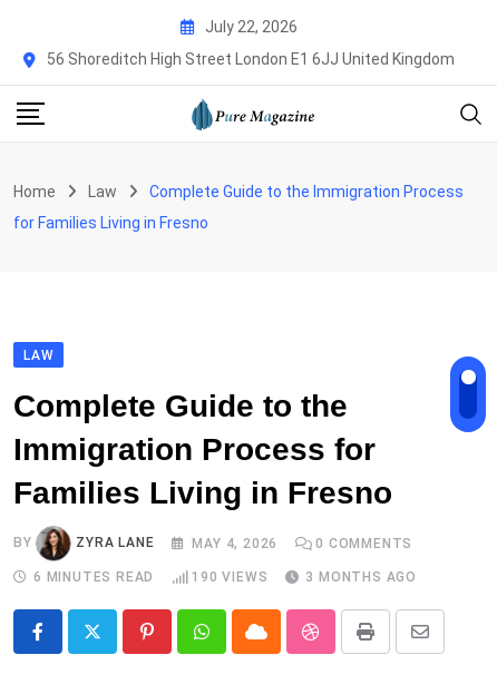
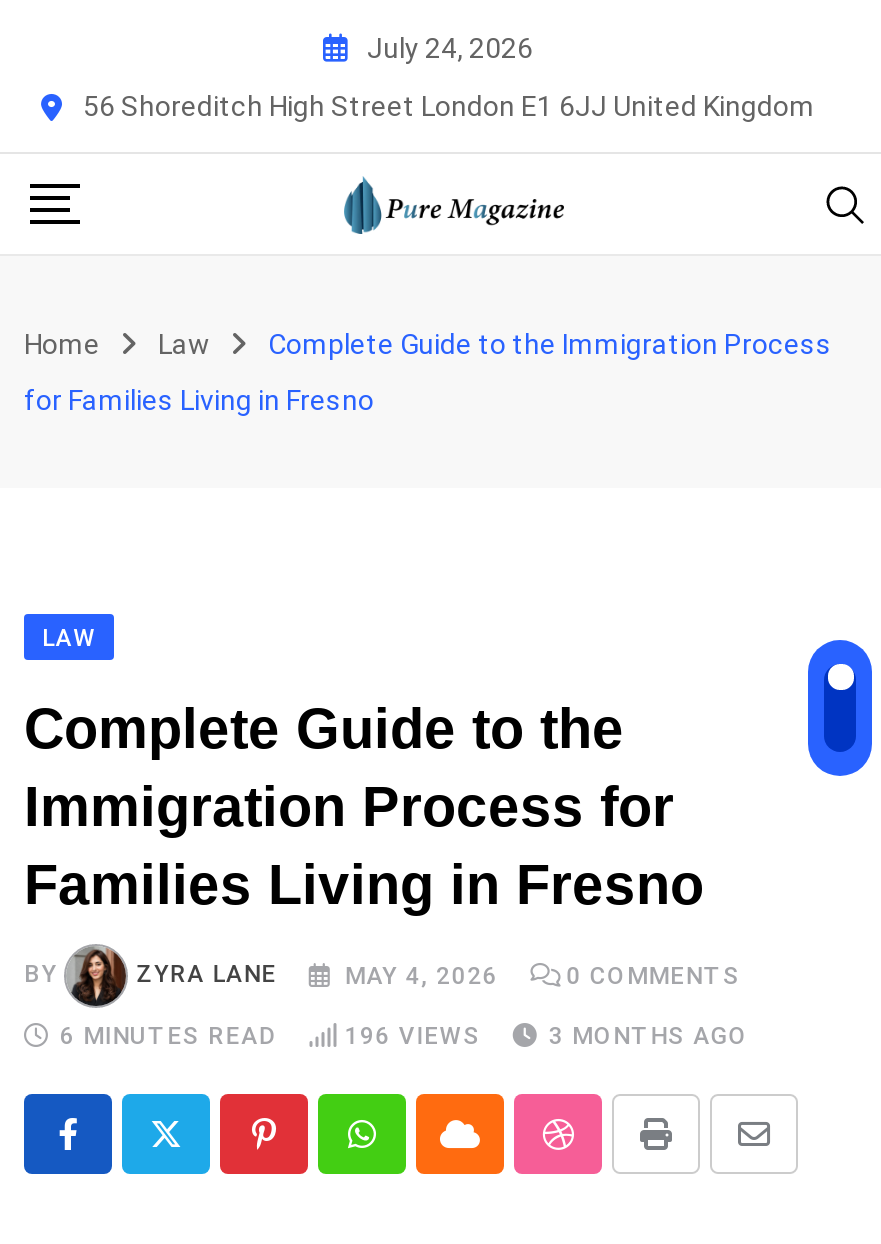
[204,17,297,35] July 22, 2026 -> [367,31,533,63] July 24, 2026
[192,569,268,585] 190 VIEWS -> [344,1022,481,1050] 196 VIEWS

